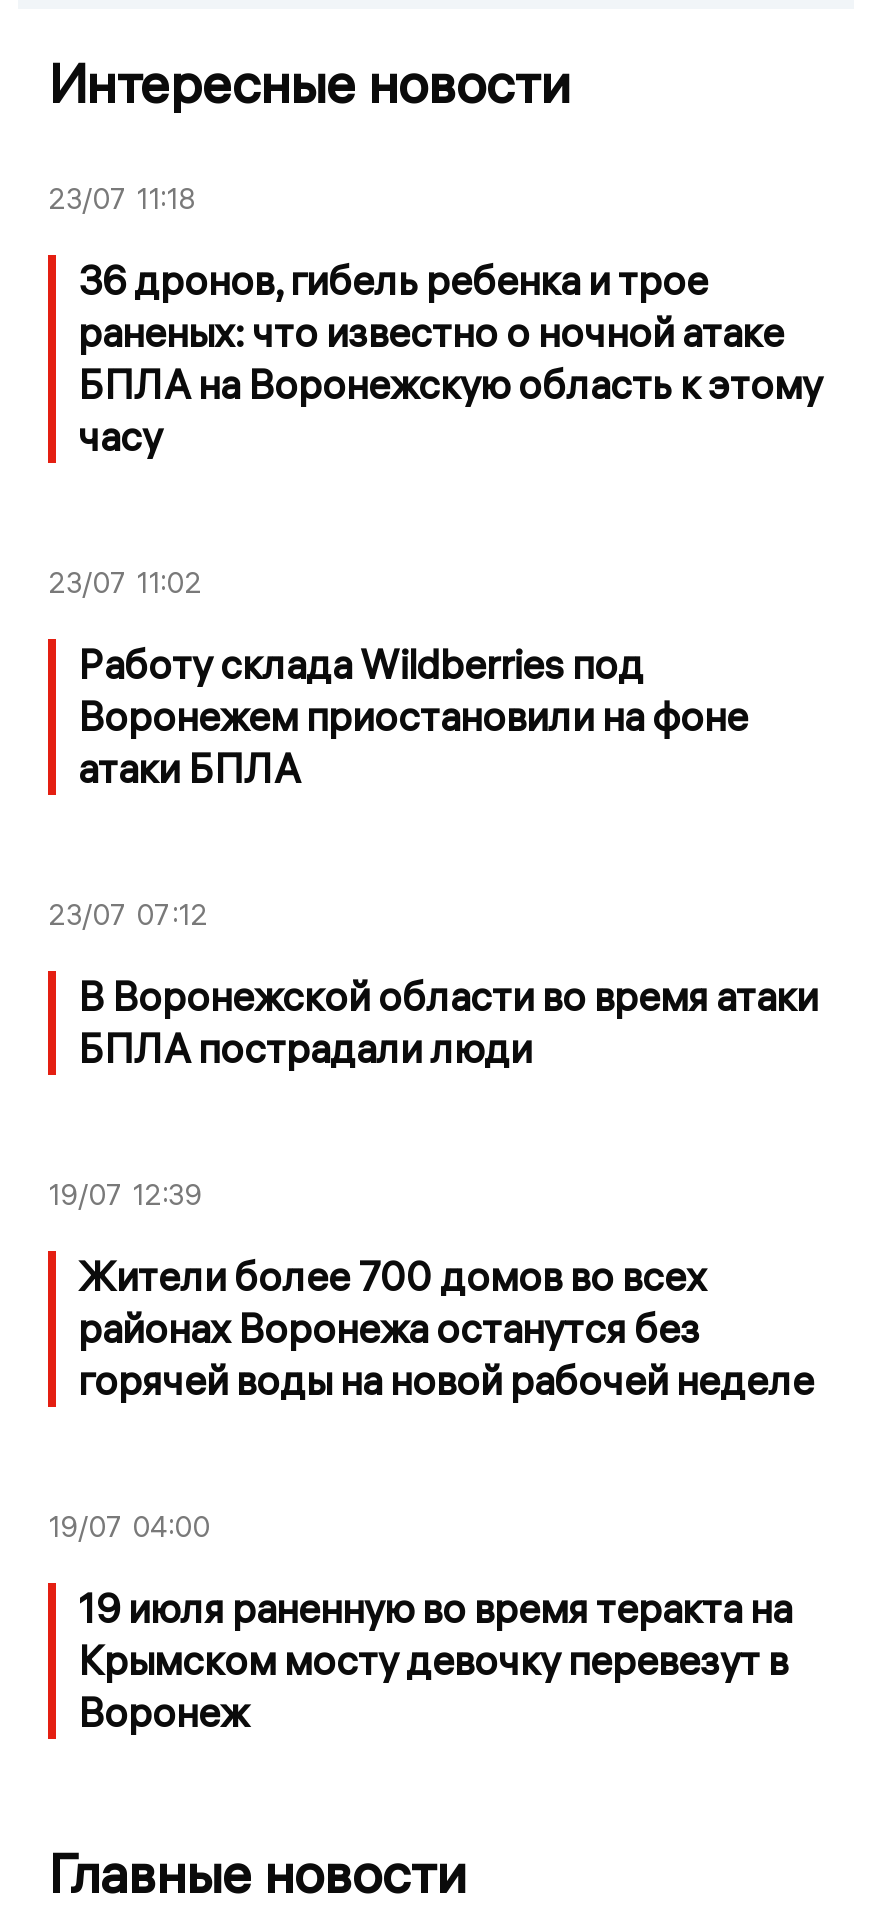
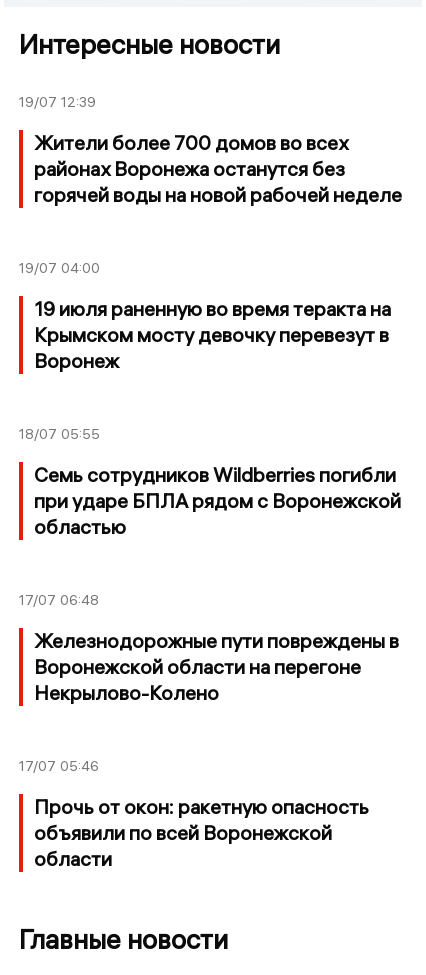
[48,182,822,1074] 23/07 11:18 | 36 дронов, гибель ребенка и трое | раненых: что известно о ночной атаке | БПЛА на Воронежскую область к этому | часу | 23/07 11:02 | Работу склада Wildberries под | Воронежем приостановили на фоне | атаки БПЛА | 23/07 07:12 | В Воронежской области во время атаки | БПЛА пострадали люди -> none
moved [48,1178,814,1738] -> [19,93,402,373]: 19/07 12:39 | Жители более 700 домов во всех | районах Воронежа останутся без | горячей воды на новой рабочей неделе | 19/07 04:00 | 19 июля pаненную во время теракта на | Крымском мосту девочку перевезут в | Воронеж
none -> [19,425,401,871] 18/07 05:55 | Семь сотрудников Wildberries погибли | при ударе БПЛА рядом с Воронежской | областью | 17/07 06:48 | Железнодорожные пути повреждены в | Воронежской области на перегоне | Некрылово-Колено | 17/07 05:46 | Прочь от окон: ракетную опасность | объявили по всей Воронежской | области

